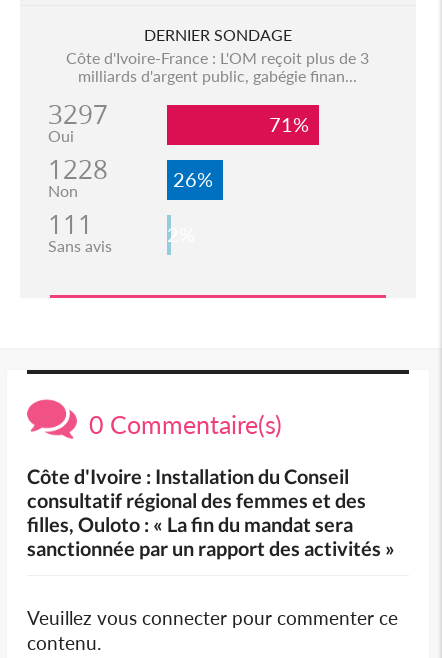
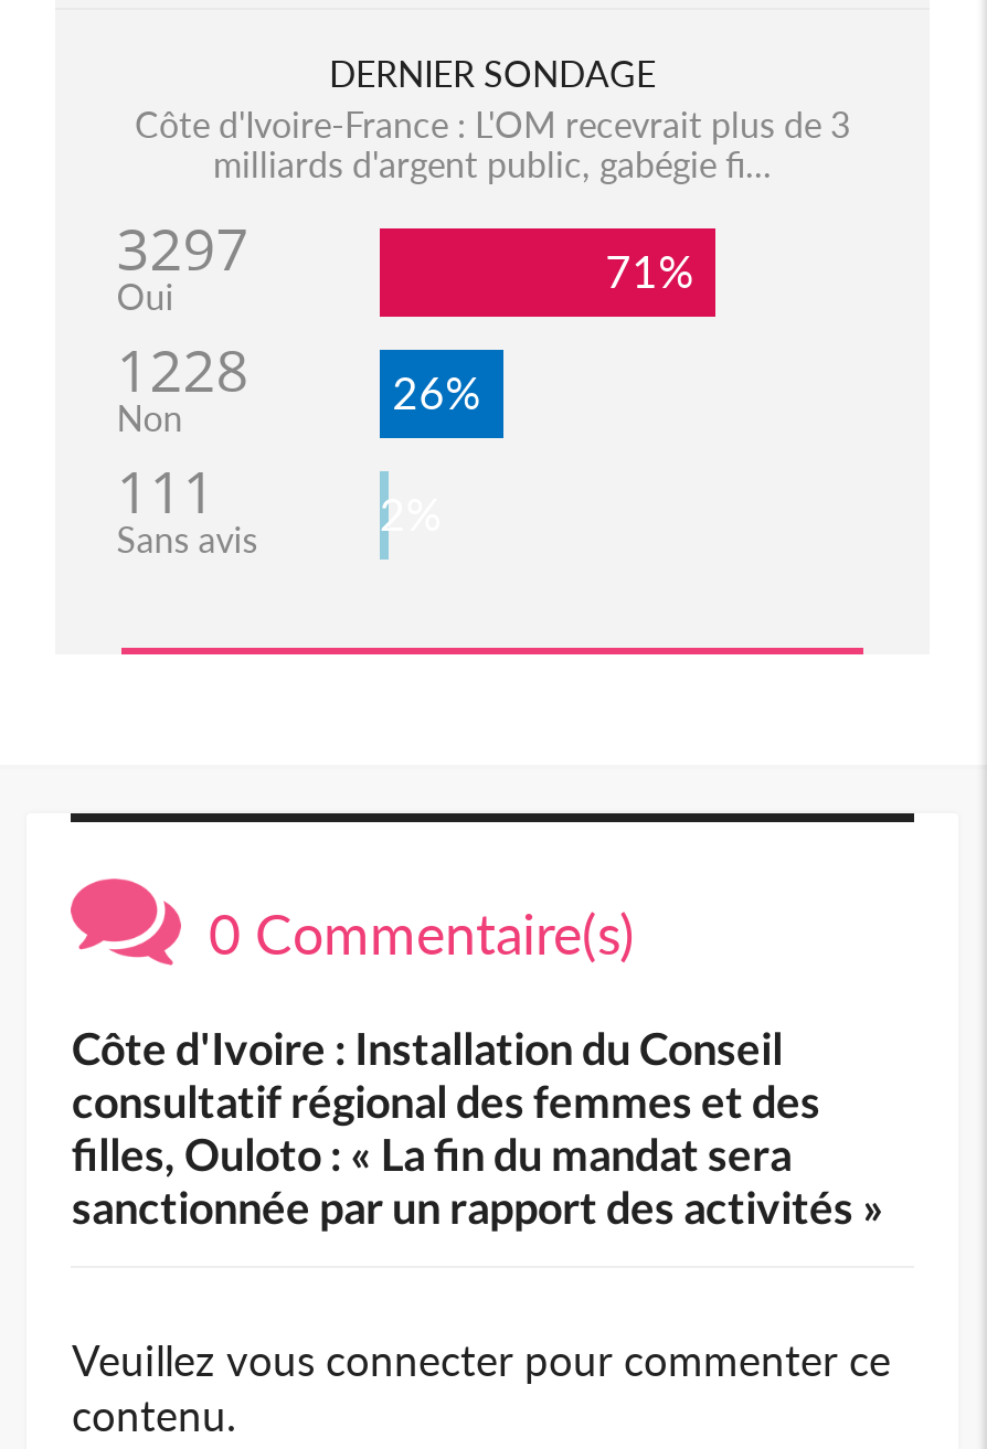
[66,48,369,67] Côte d'Ivoire-France : L'OM reçoit plus de 3 -> [135,103,850,145] Côte d'Ivoire-France : L'OM recevrait plus de 3
[78,66,357,85] milliards d'argent public, gabégie finan... -> [213,142,772,184] milliards d'argent public, gabégie fi...

